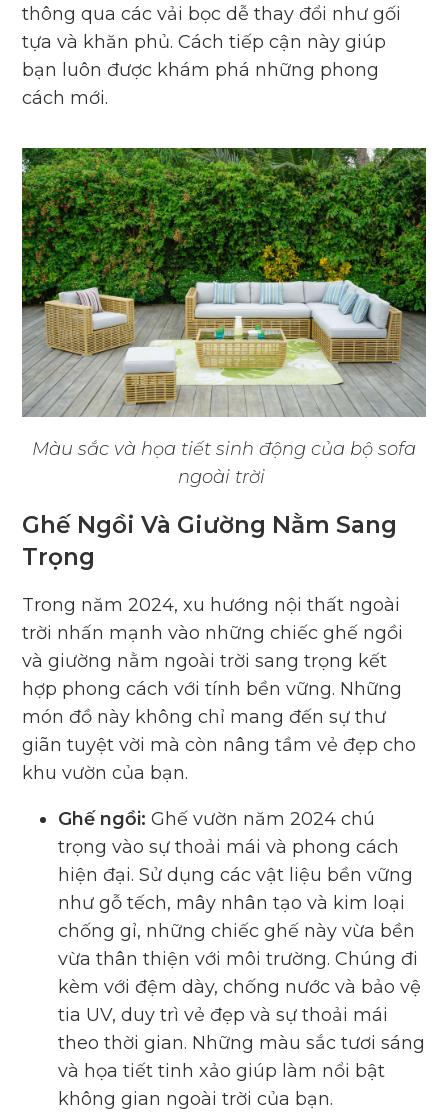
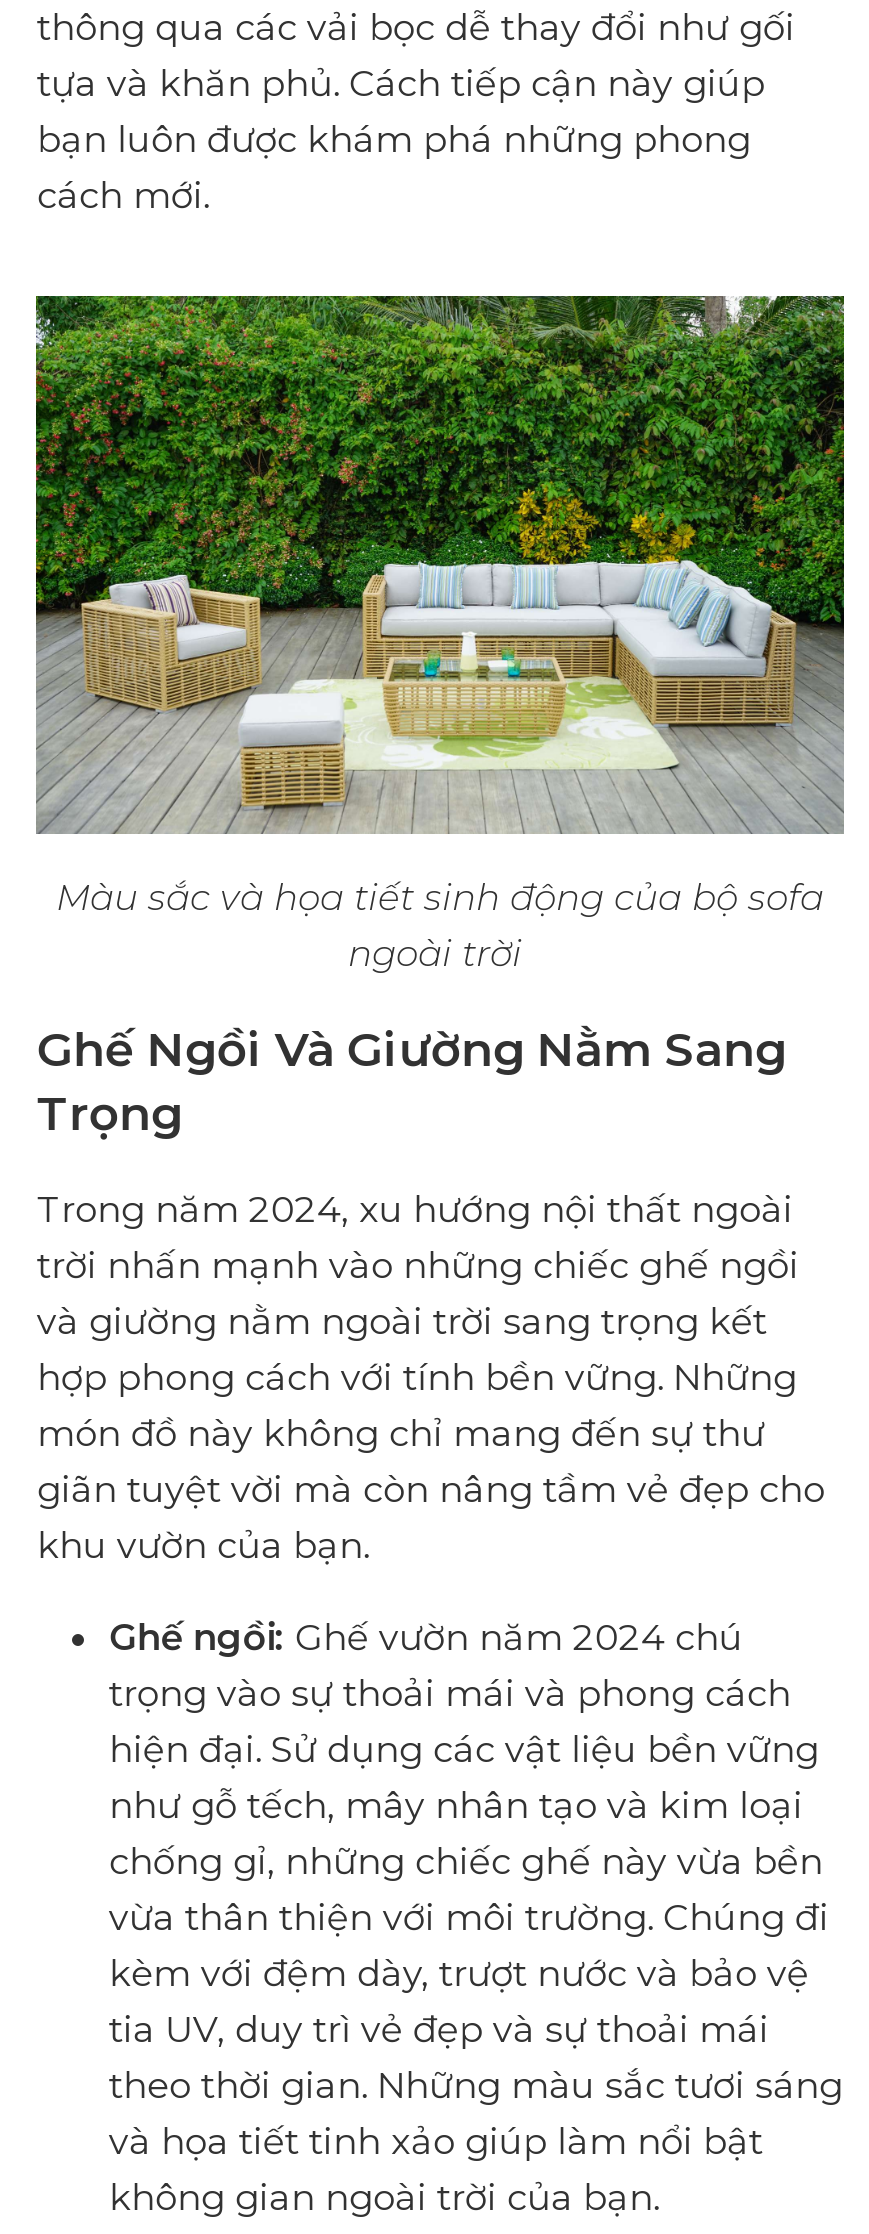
[58,976,421,998] kèm với đệm dày, chống nước và bảo vệ -> [109,1951,809,1995] kèm với đệm dày, trượt nước và bảo vệ

